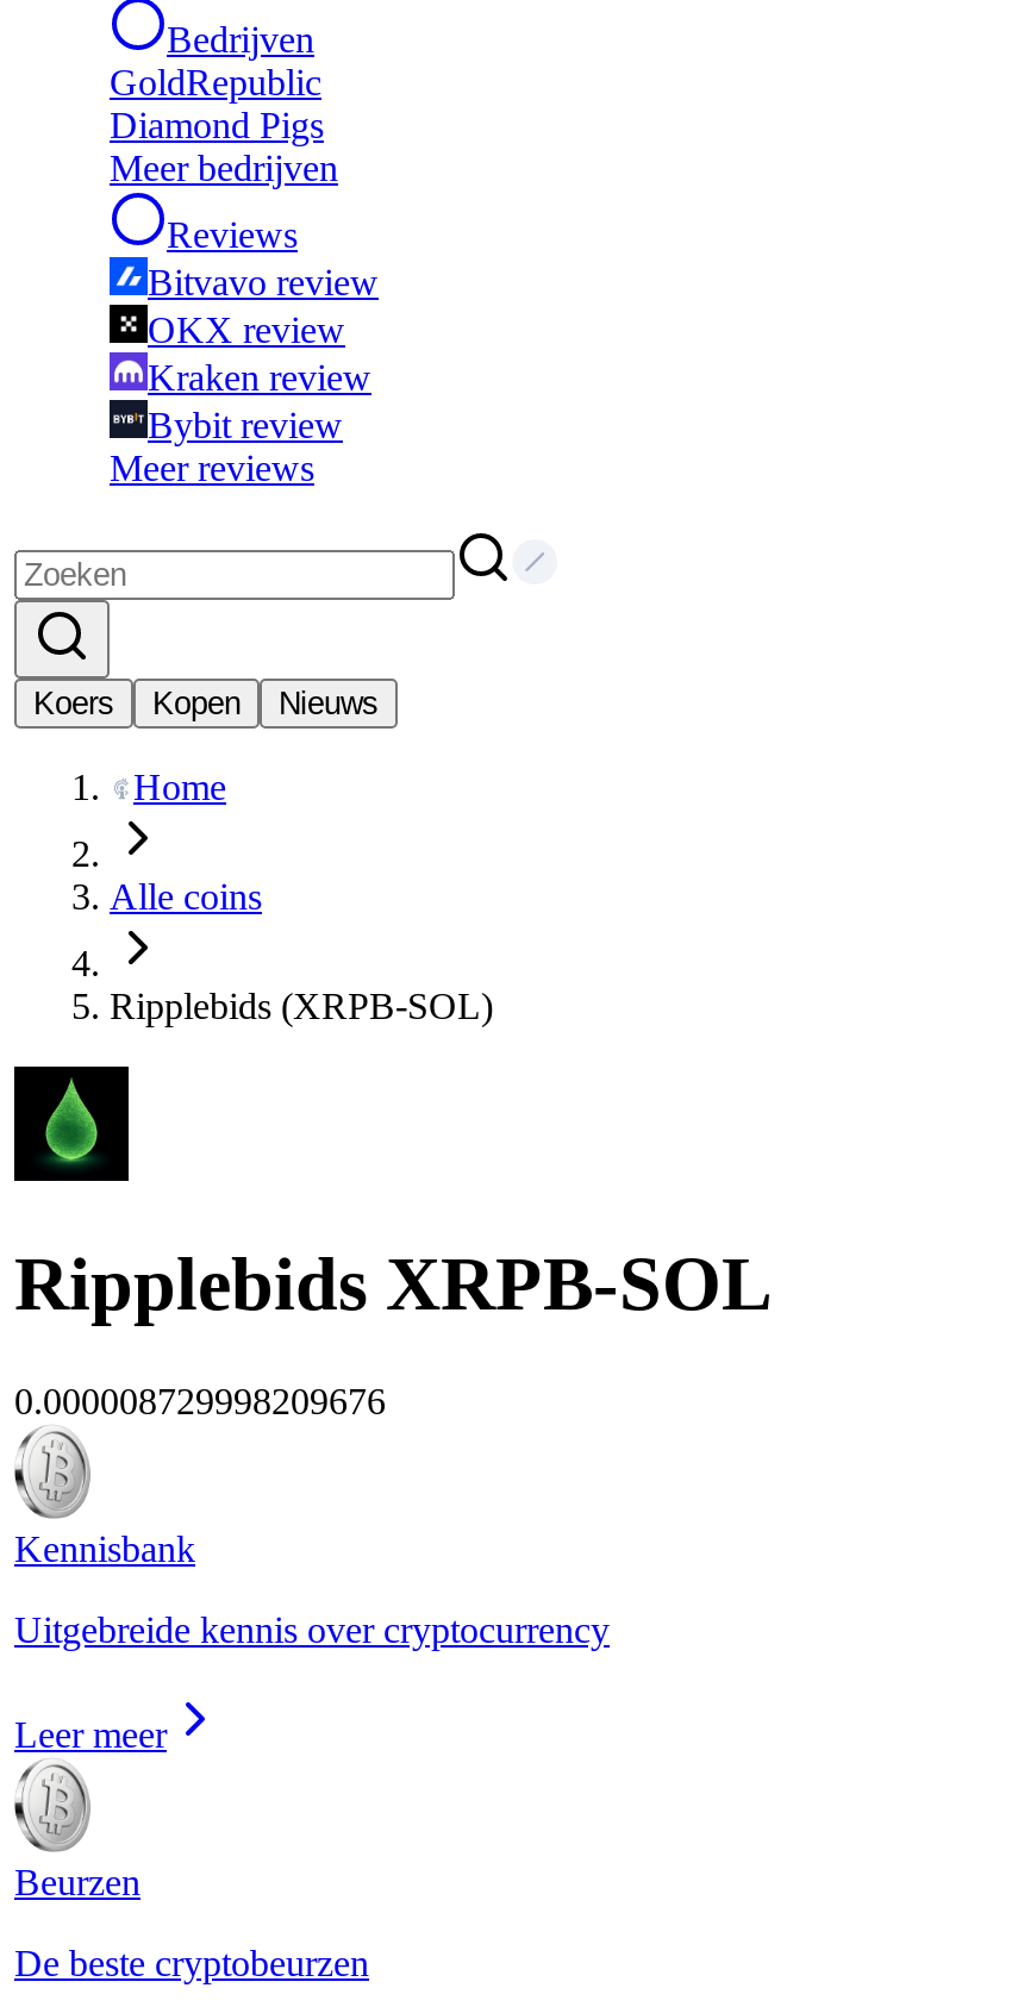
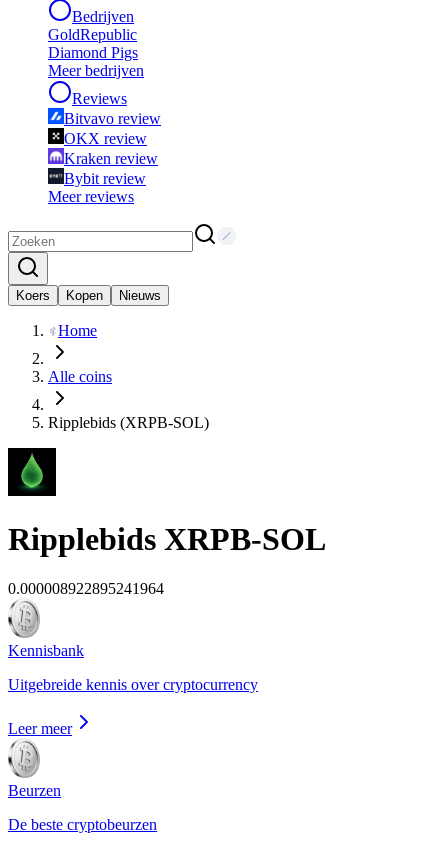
[14,1381,386,1421] 0.000008729998209676 -> [8,580,164,597] 0.000008922895241964

